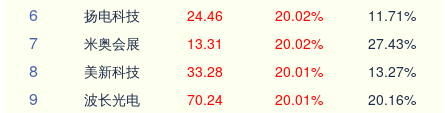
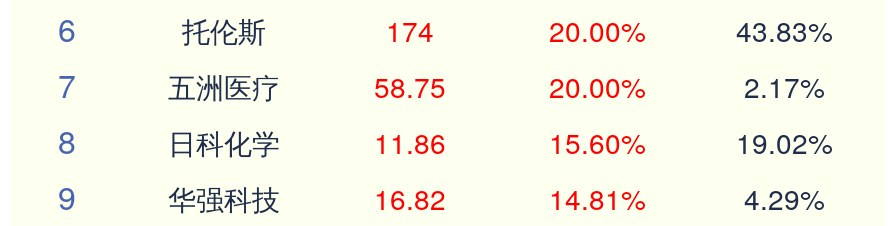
[84,5,416,25] 扬电科技 | 24.46 | 20.02% | 11.71% -> [182,10,832,50] 托伦斯 | 174 | 20.00% | 43.83%
[84,33,416,53] 米奥会展 | 13.31 | 20.02% | 27.43% -> [168,66,824,106] 五洲医疗 | 58.75 | 20.00% | 2.17%
[84,61,416,81] 美新科技 | 33.28 | 20.01% | 13.27% -> [168,122,832,162] 日科化学 | 11.86 | 15.60% | 19.02%
[84,89,416,109] 波长光电 | 70.24 | 20.01% | 20.16% -> [168,178,824,218] 华强科技 | 16.82 | 14.81% | 4.29%

